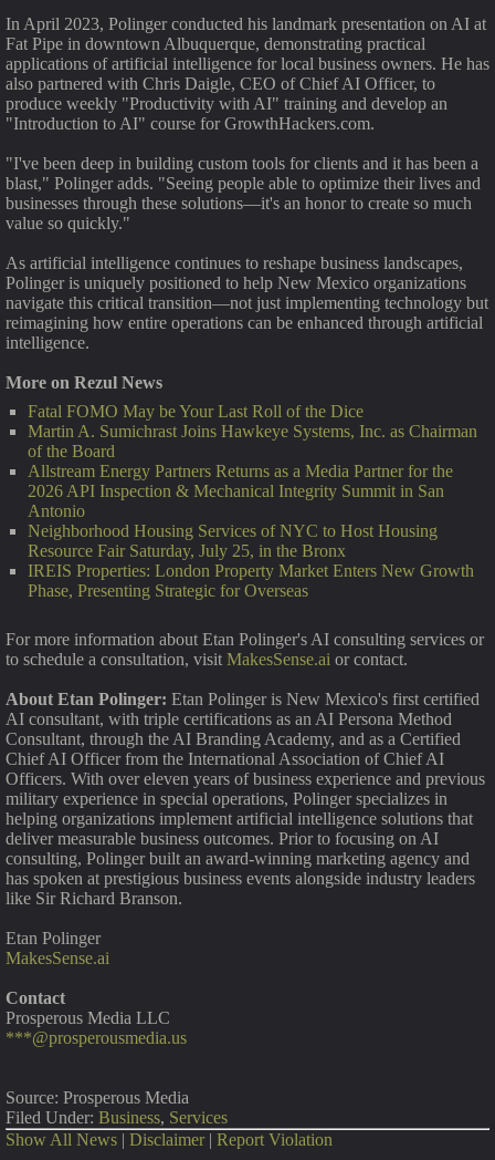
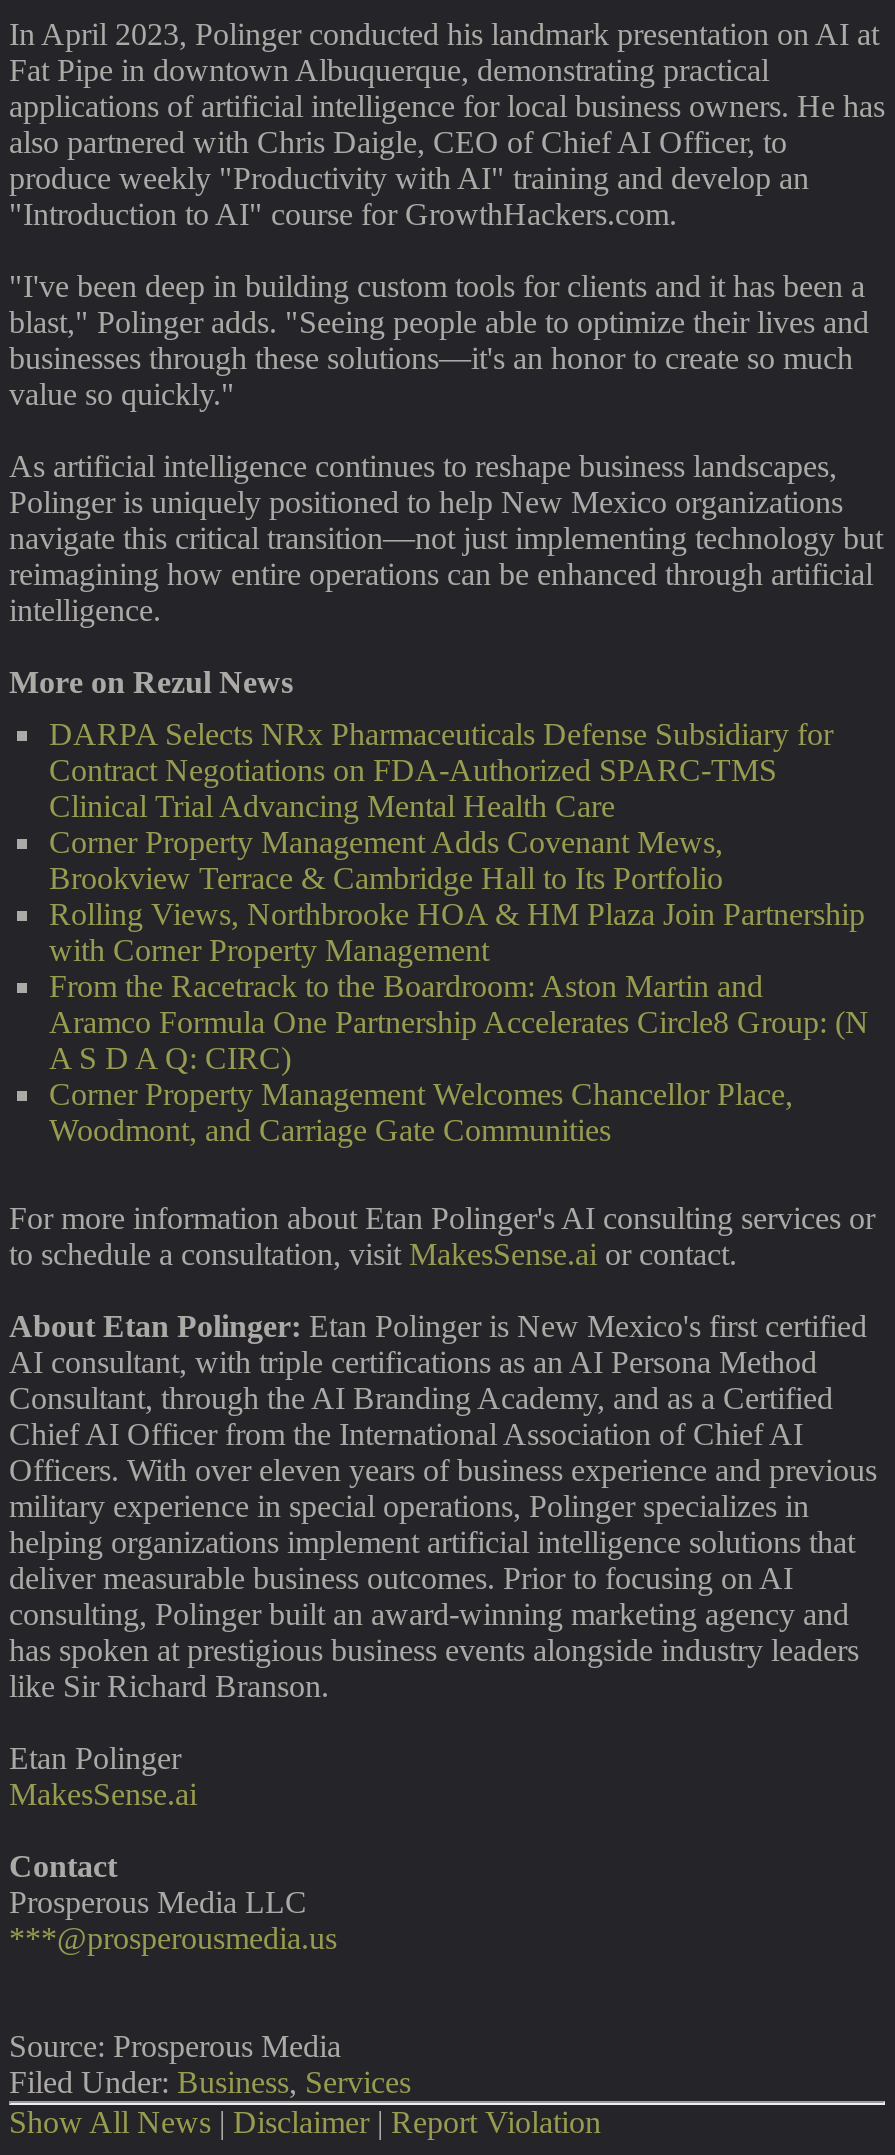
[28,401,477,599] Fatal FOMO May be Your Last Roll of the Dice | Martin A. Sumichrast Joins Hawkeye Systems, Inc. as Chairman | of the Board | Allstream Energy Partners Returns as a Media Partner for the | 2026 API Inspection & Mechanical Integrity Summit in San | Antonio | Neighborhood Housing Services of NYC to Host Housing | Resource Fair Saturday, July 25, in the Bronx | IREIS Properties: London Property Market Enters New Growth | Phase, Presenting Strategic for Overseas -> [49,716,869,1146] DARPA Selects NRx Pharmaceuticals Defense Subsidiary for | Contract Negotiations on FDA-Authorized SPARC-TMS | Clinical Trial Advancing Mental Health Care | Corner Property Management Adds Covenant Mews, | Brookview Terrace & Cambridge Hall to Its Portfolio | Rolling Views, Northbrooke HOA & HM Plaza Join Partnership | with Corner Property Management | From the Racetrack to the Boardroom: Aston Martin and | Aramco Formula One Partnership Accelerates Circle8 Group: (N | A S D A Q: CIRC) | Corner Property Management Welcomes Chancellor Place, | Woodmont, and Carriage Gate Communities

